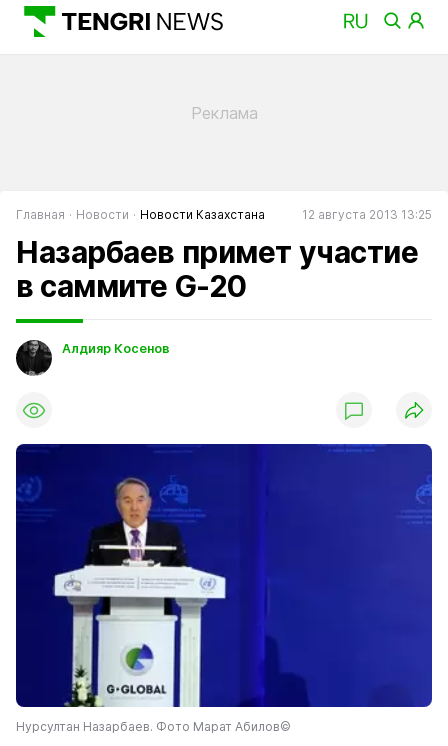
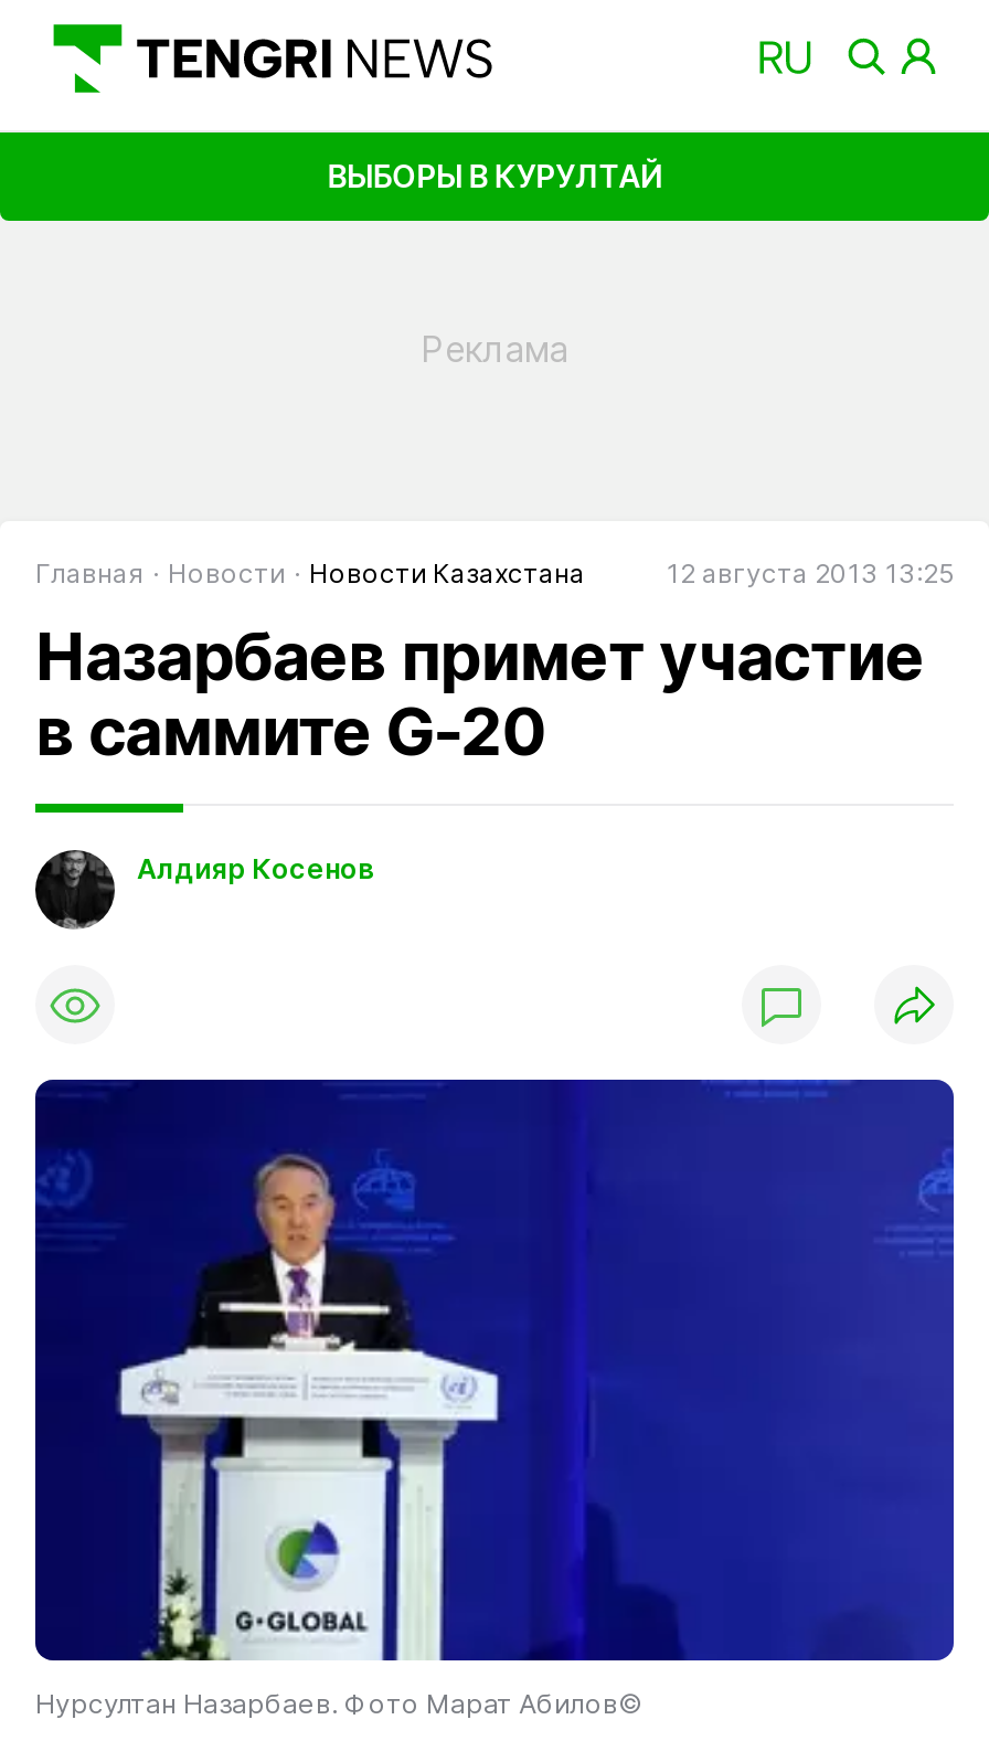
none -> [327,156,662,194] ВЫБОРЫ В КУРУЛТАЙ

